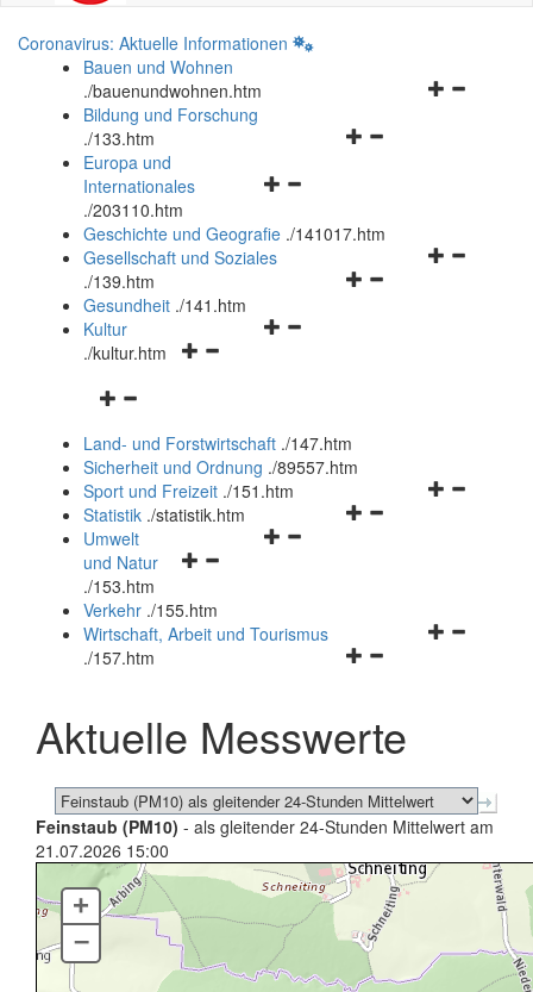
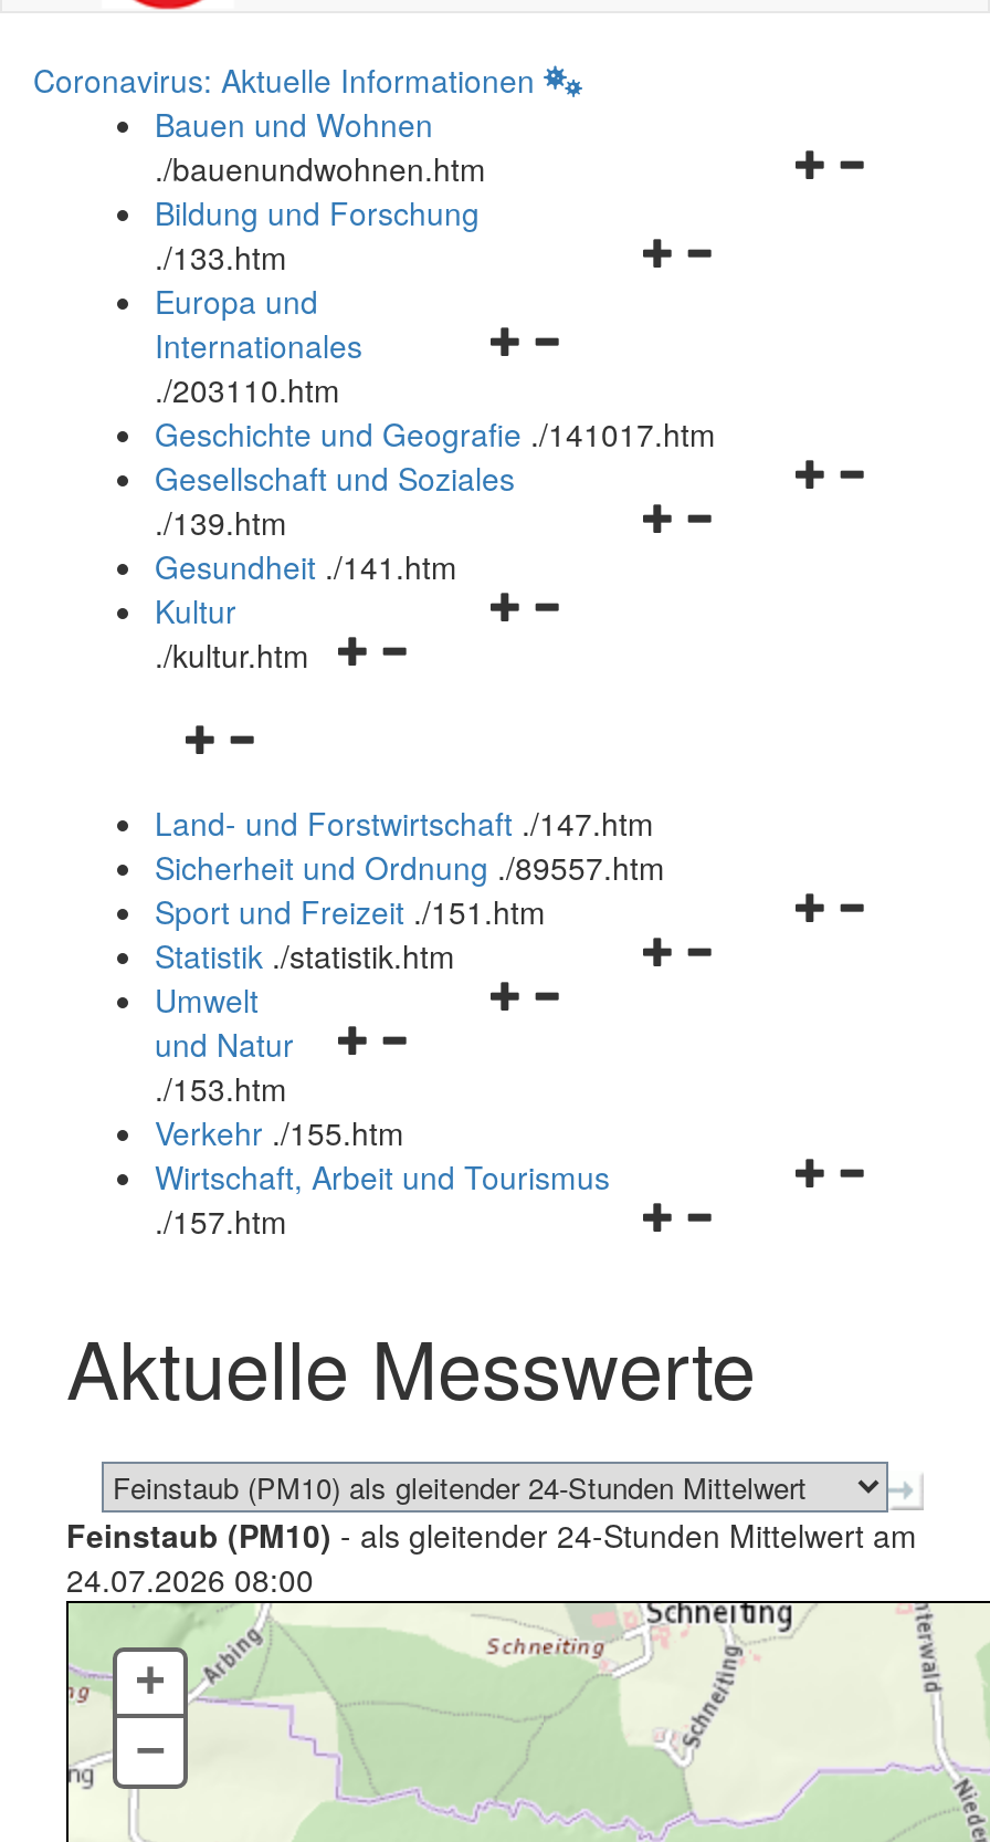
[36,838,169,862] 21.07.2026 15:00 -> [66,1557,314,1601] 24.07.2026 08:00

